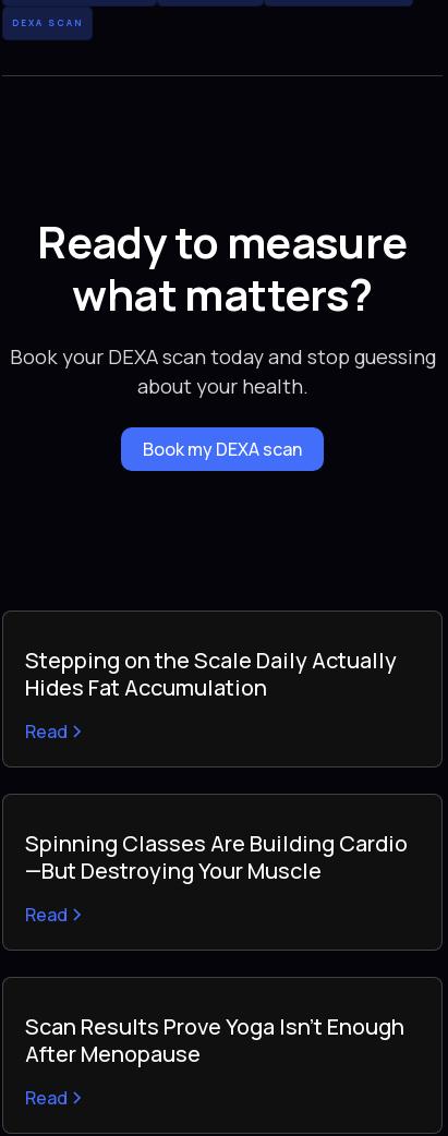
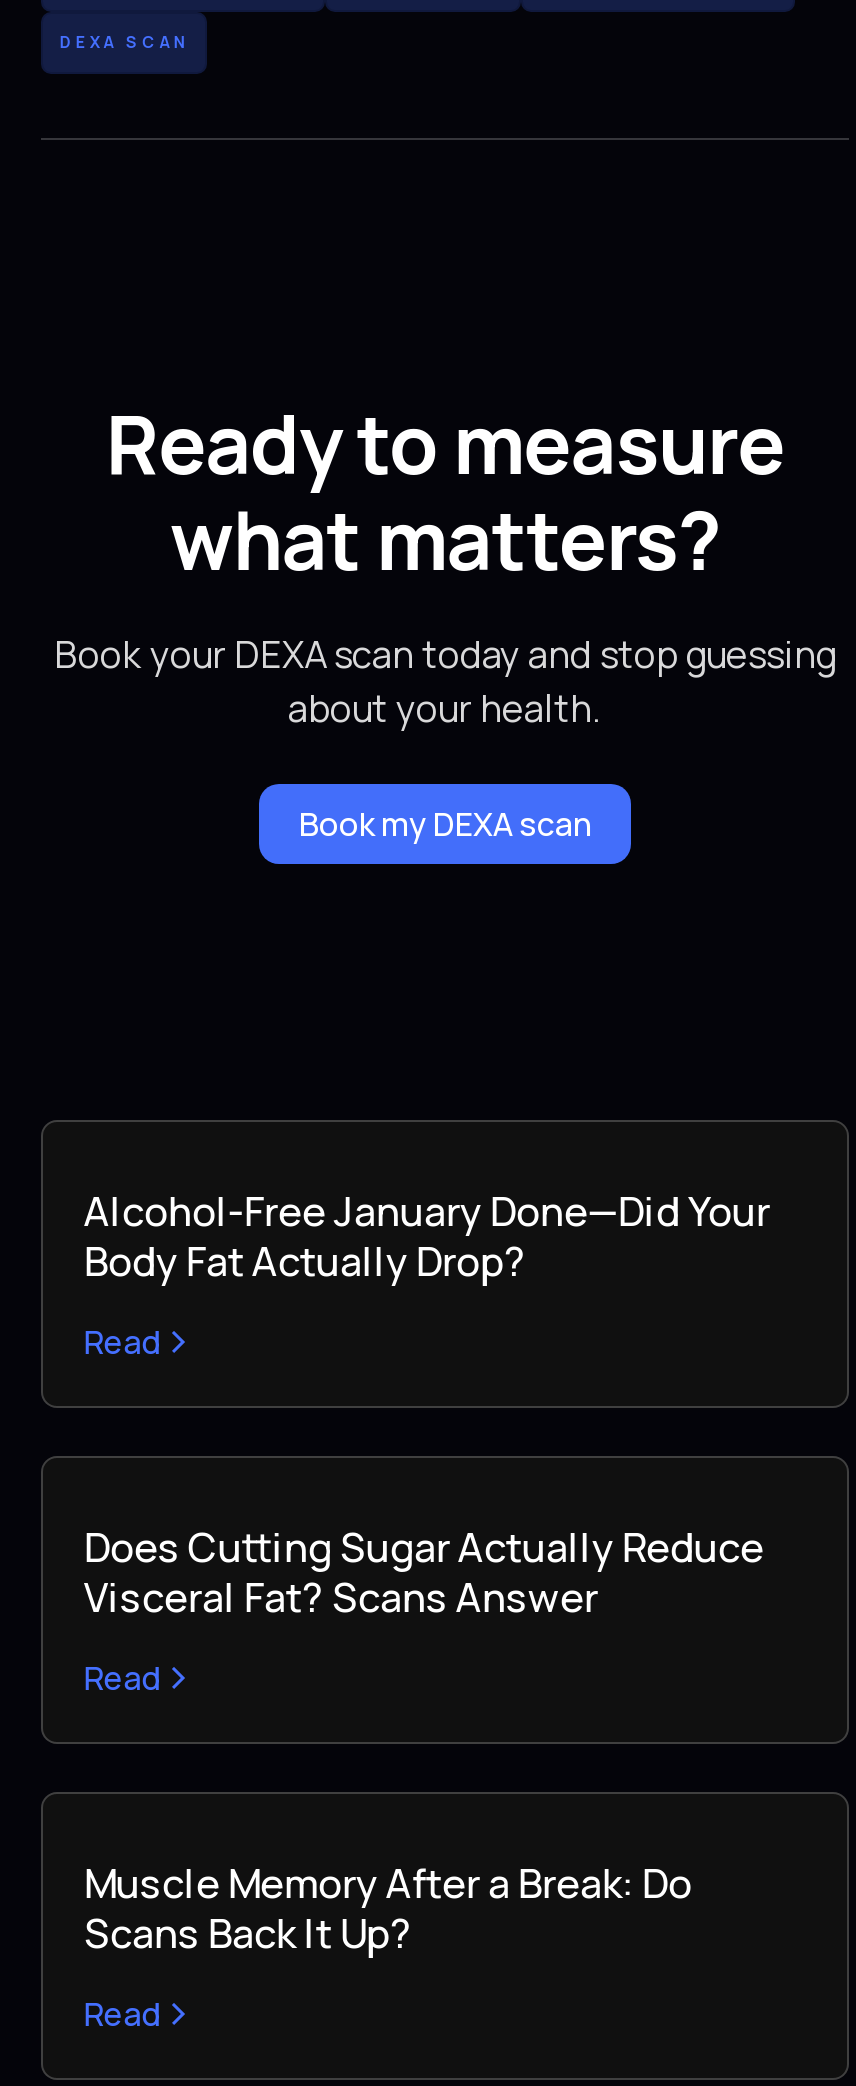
[26,645,397,702] Stepping on the Scale Daily Actually | Hides Fat Accumulation -> [84,1183,770,1287] Alcohol-Free January Done—Did Your | Body Fat Actually Drop?
[26,828,408,885] Spinning Classes Are Building Cardio | —But Destroying Your Muscle -> [84,1519,764,1623] Does Cutting Sugar Actually Reduce | Visceral Fat? Scans Answer
[26,1011,405,1068] Scan Results Prove Yoga Isn't Enough | After Menopause -> [84,1855,692,1959] Muscle Memory After a Break: Do | Scans Back It Up?

